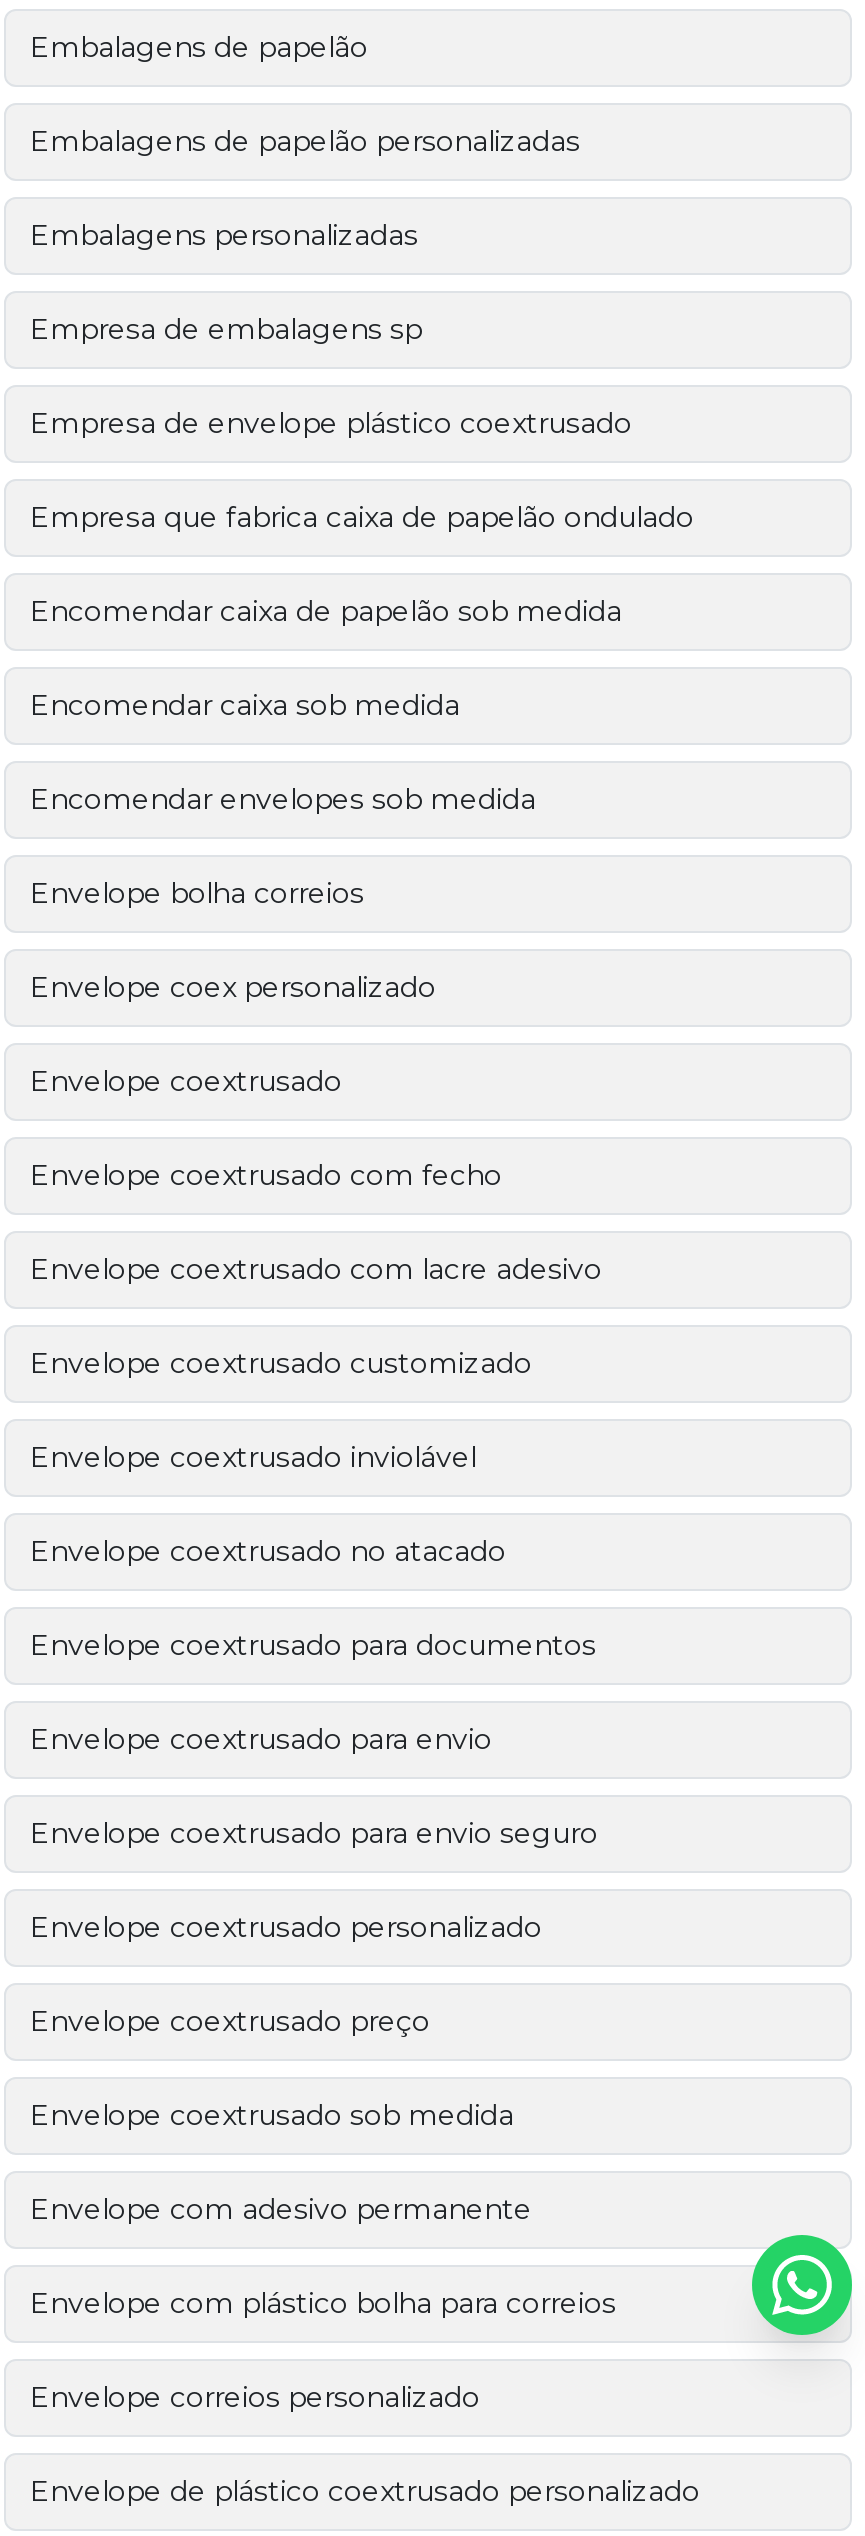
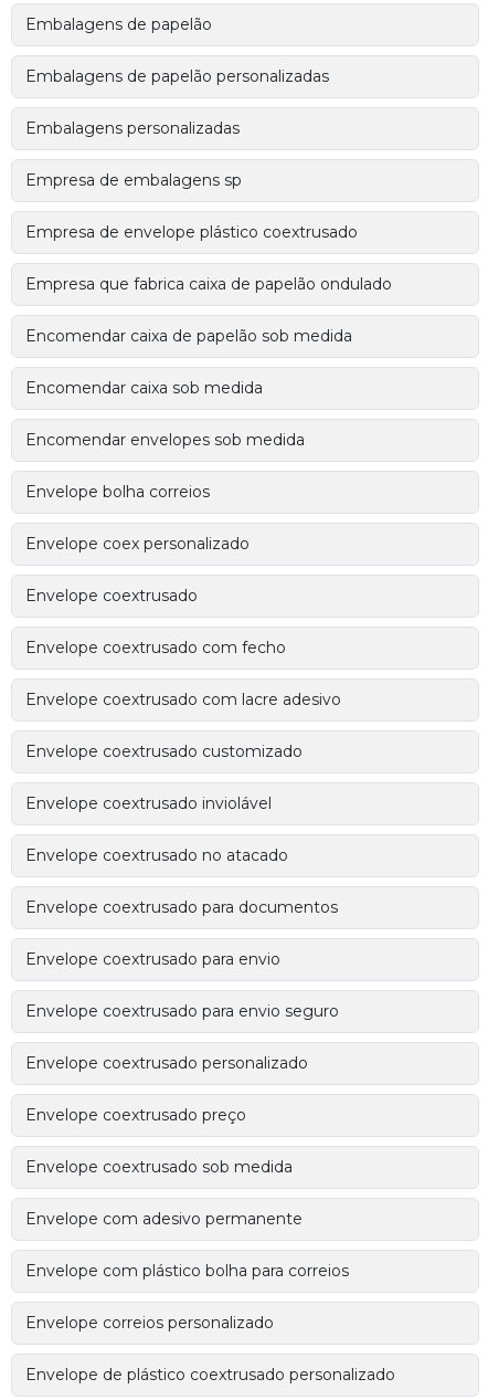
[748,2233,854,2353] [image] -> none

